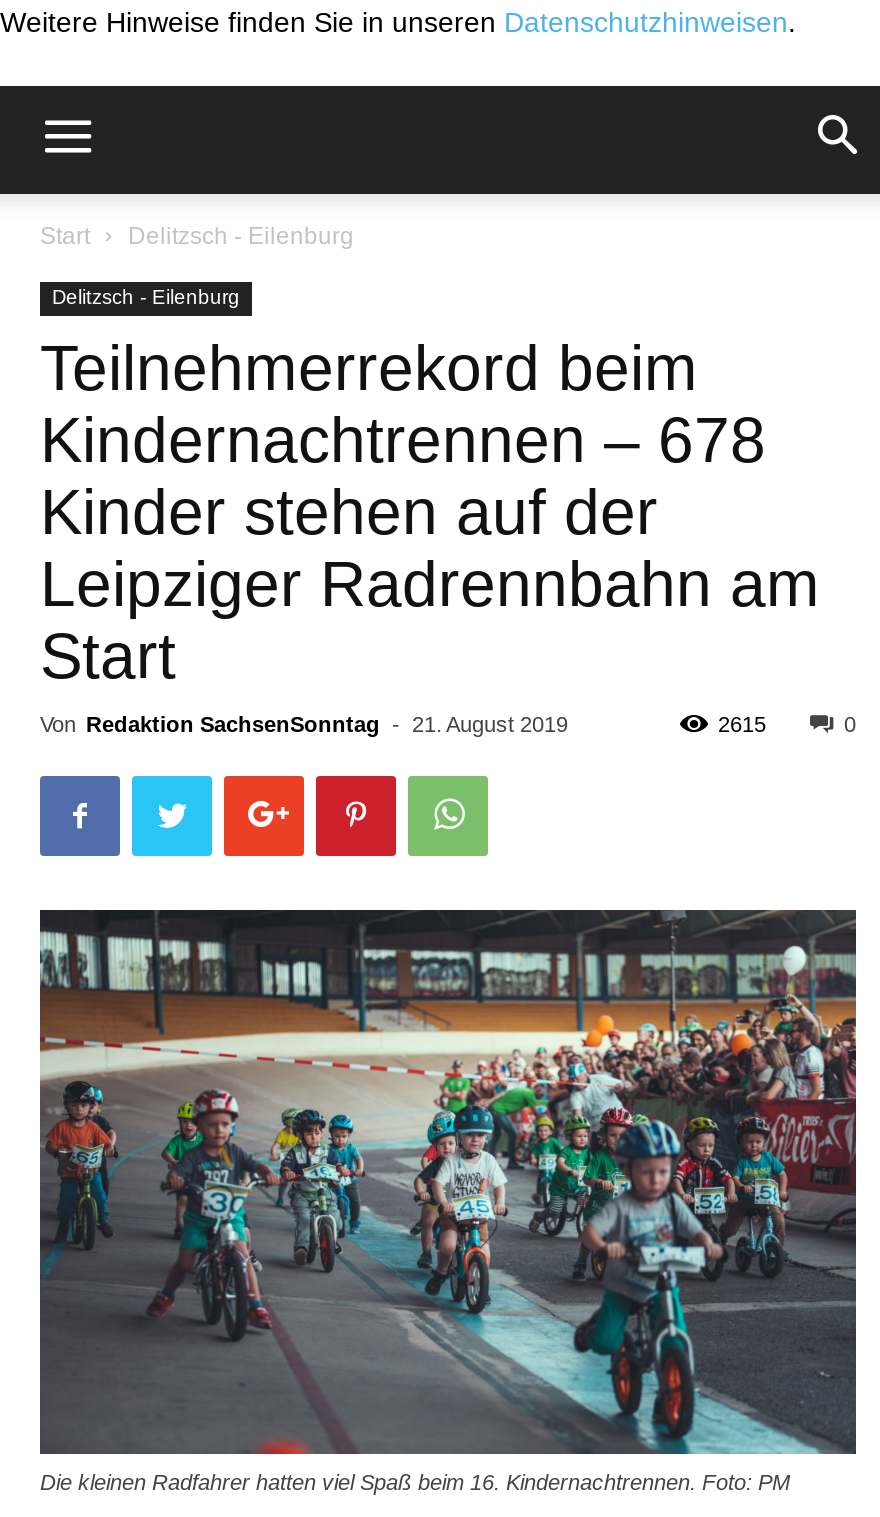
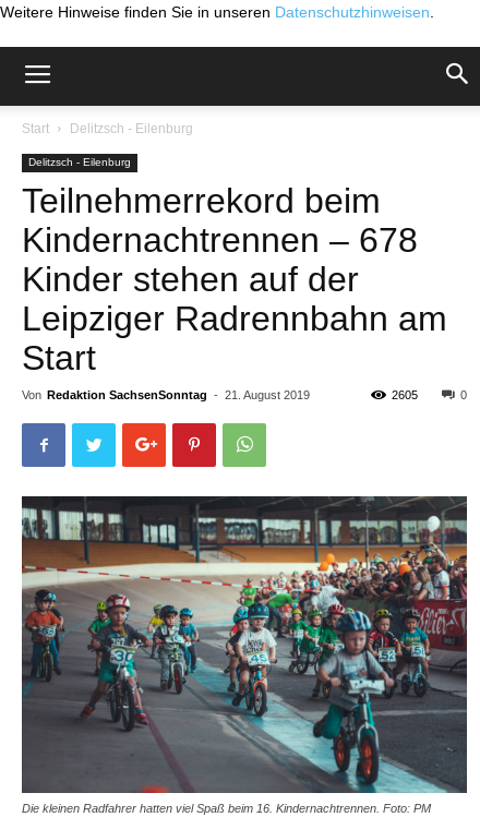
[718,712,766,736] 2615 -> [392,388,418,401] 2605

